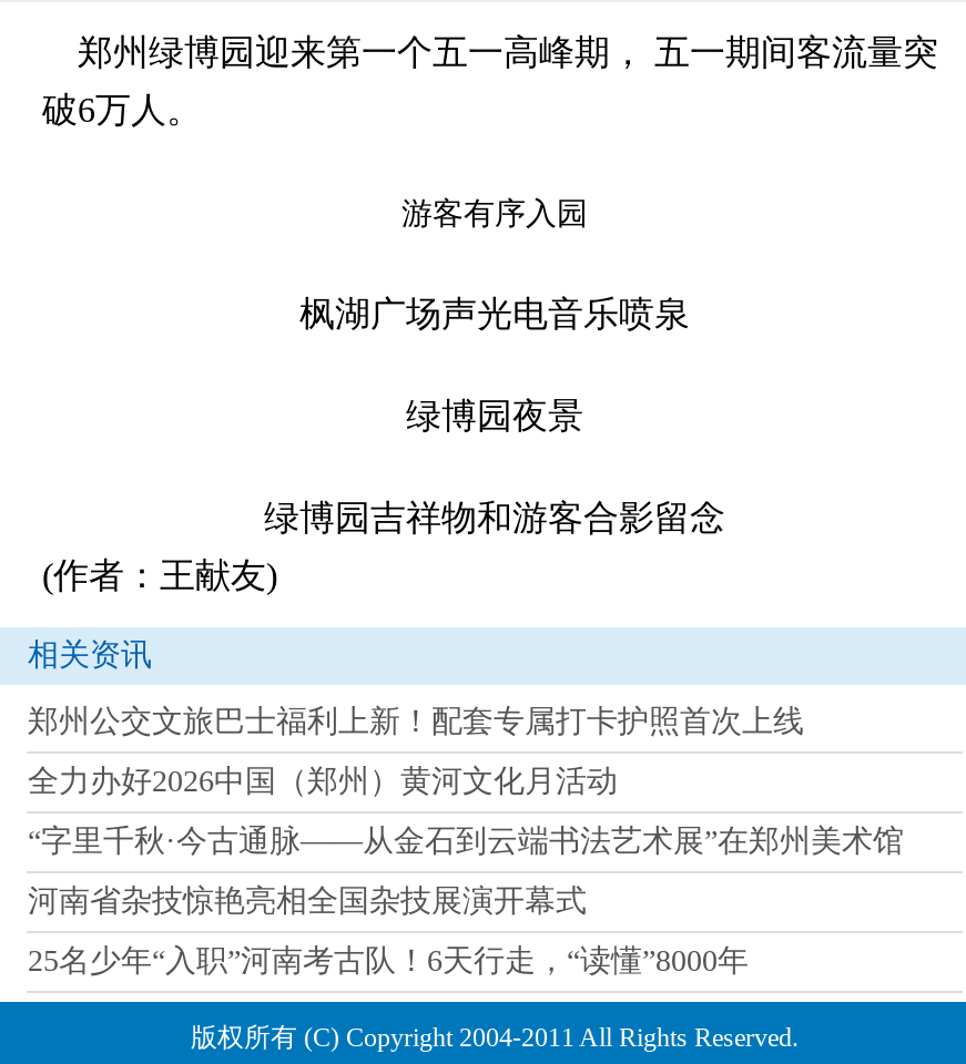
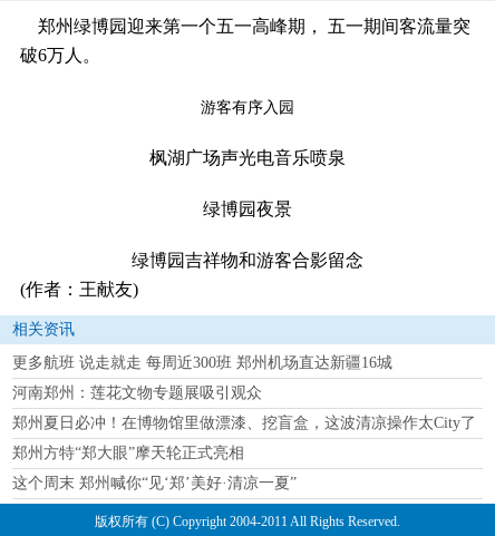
[28,705,804,738] 郑州公交文旅巴士福利上新！配套专属打卡护照首次上线 -> [13,354,393,371] 更多航班 说走就走 每周近300班 郑州机场直达新疆16城
[28,765,618,798] 全力办好2026中国（郑州）黄河文化月活动 -> [13,384,262,401] 河南郑州：莲花文物专题展吸引观众
[28,825,904,858] “字里千秋·今古通脉——从金石到云端书法艺术展”在郑州美术馆 -> [13,415,476,431] 郑州夏日必冲！在博物馆里做漂漆、挖盲盒，这波清凉操作太City了
[28,884,586,918] 河南省杂技惊艳亮相全国杂技展演开幕式 -> [13,445,245,461] 郑州方特“郑大眼”摩天轮正式亮相
[28,944,748,978] 25名少年“入职”河南考古队！6天行走，“读懂”8000年 -> [13,475,297,491] 这个周末 郑州喊你“见‘郑’美好·清凉一夏”

